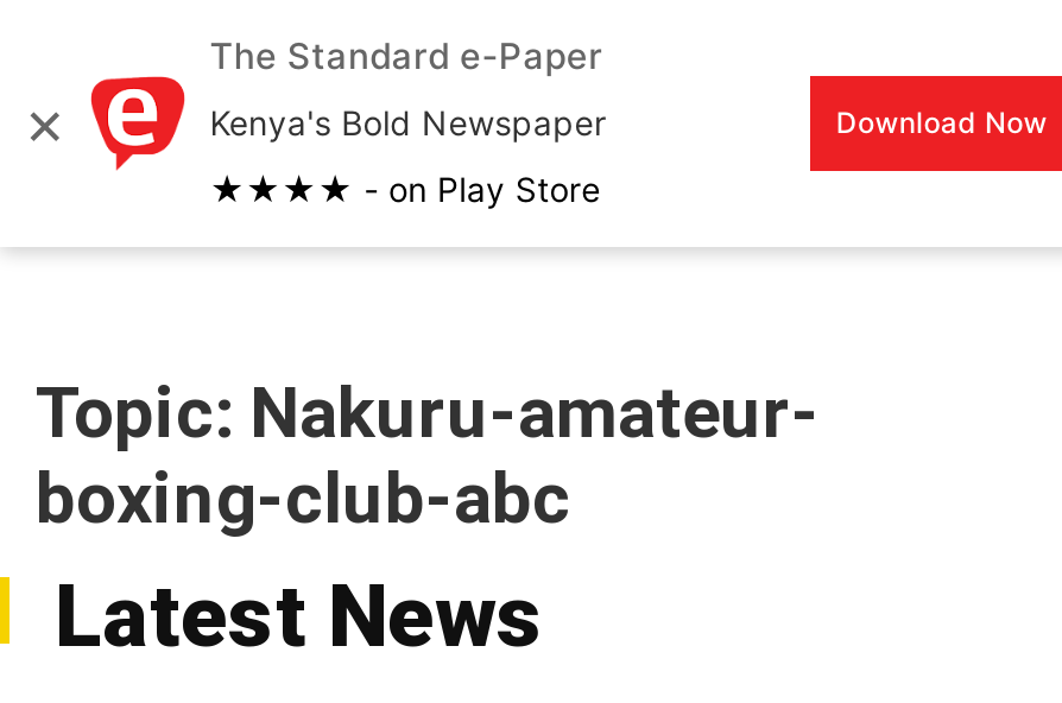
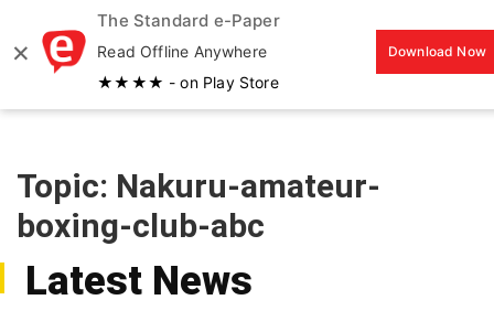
[210,102,606,142] Kenya's Bold Newspaper -> [97,42,267,61] Read Offline Anywhere

